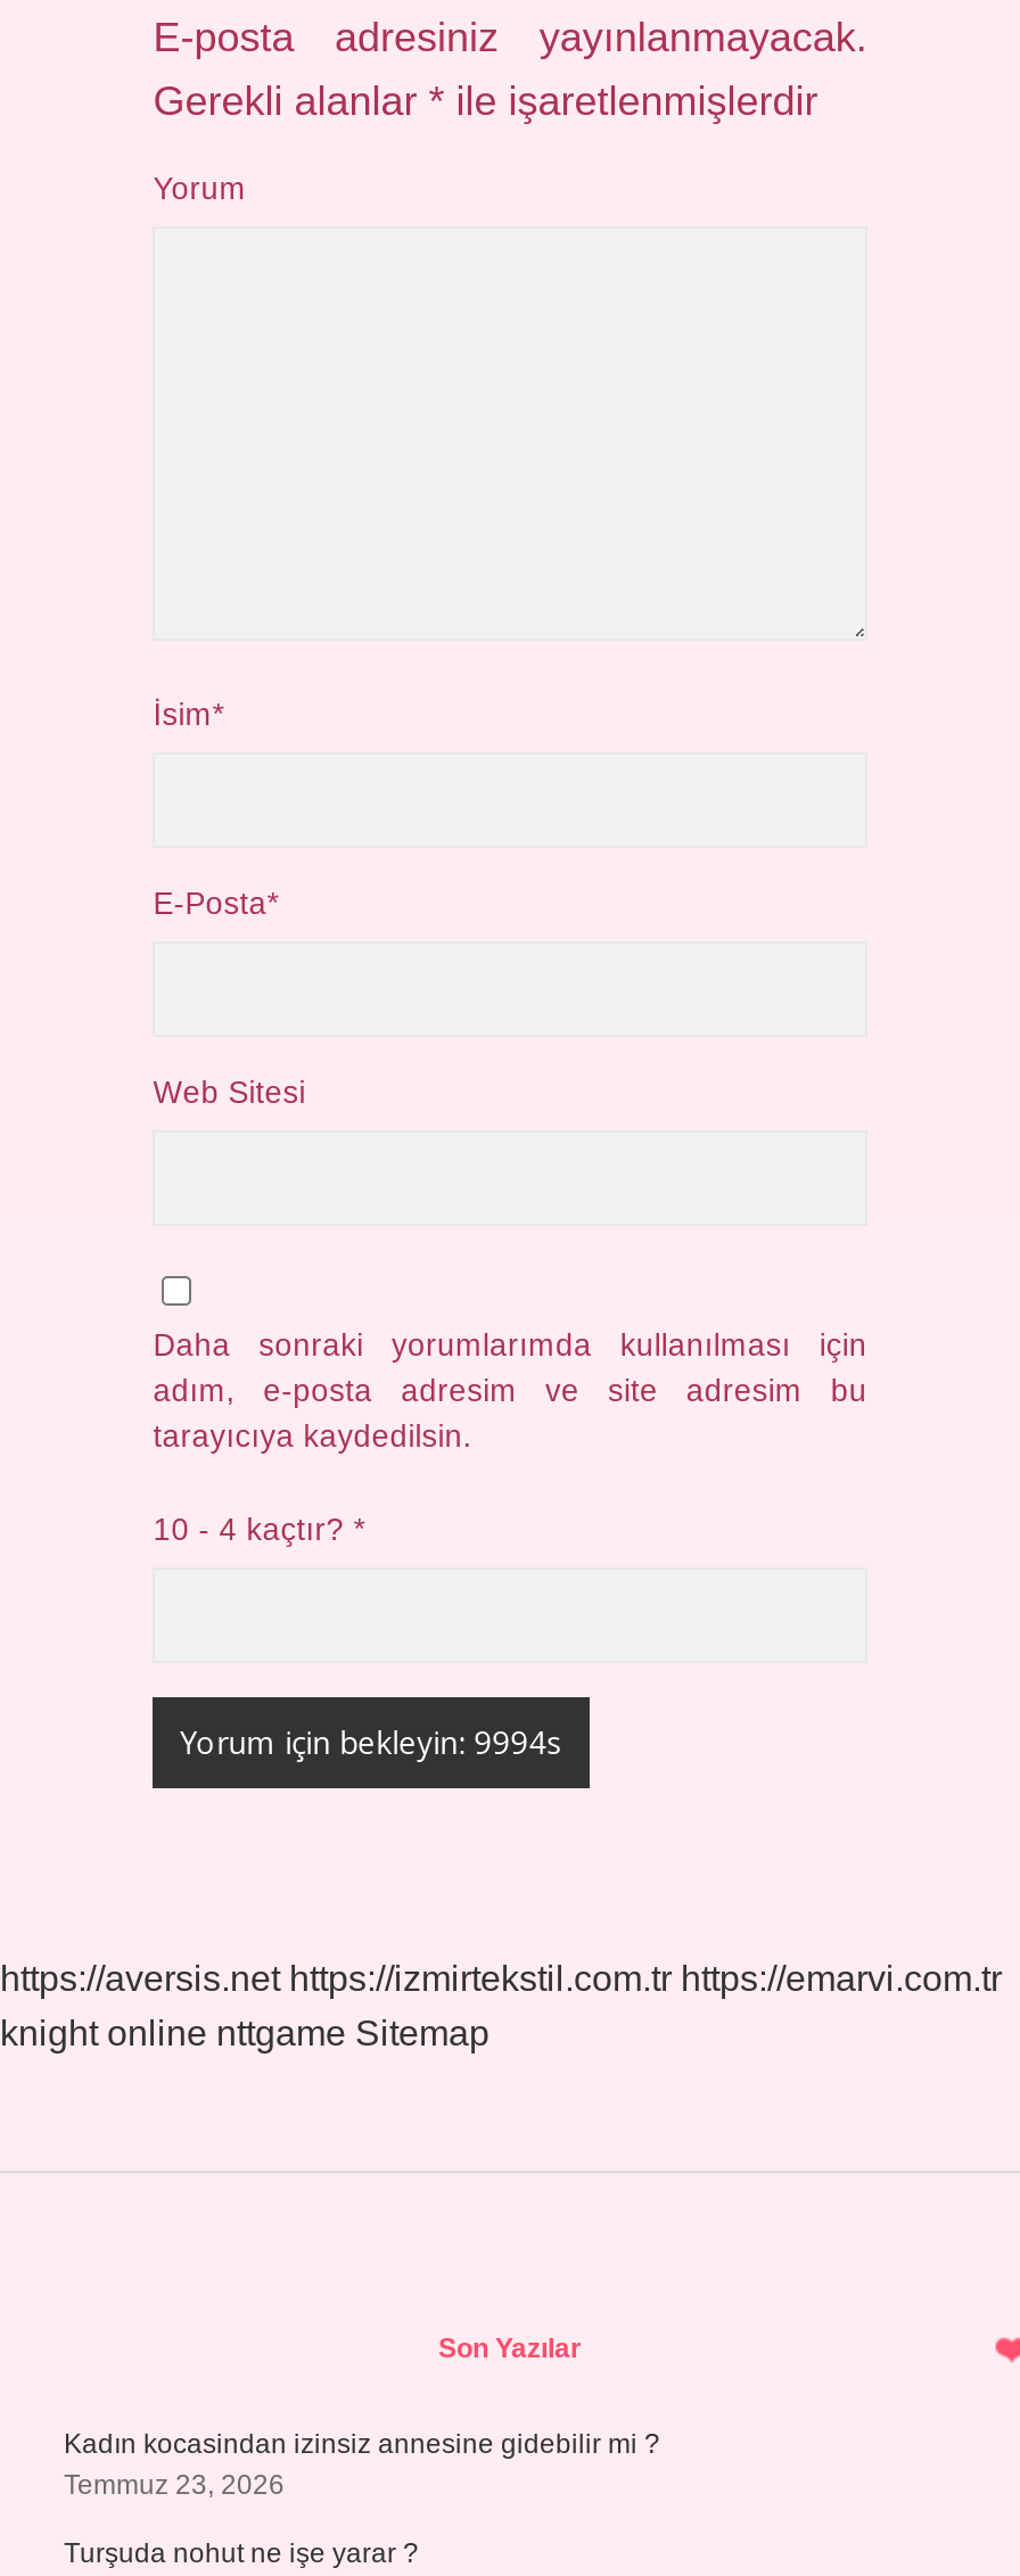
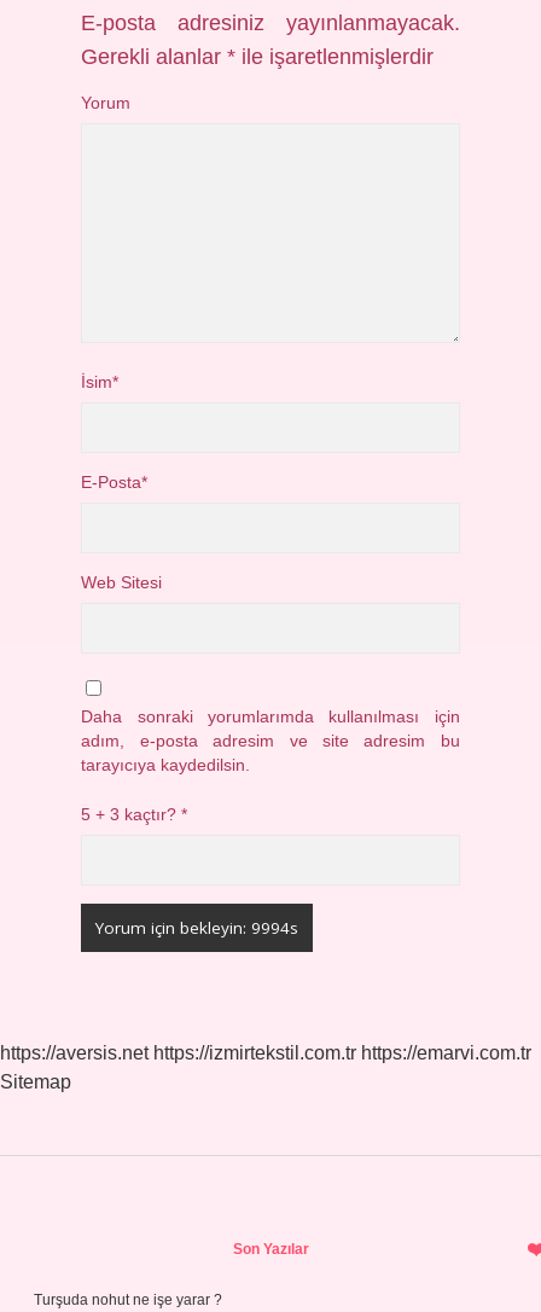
[153,1513,365,1547] 10 - 4 kaçtır? * -> [81,806,187,824] 5 + 3 kaçtır? *
[0,2014,490,2052] knight online nttgame Sitemap -> [0,1072,71,1092] Sitemap
[64,2428,660,2501] Kadın kocasindan izinsiz annesine gidebilir mi ? | Temmuz 23, 2026 -> none

